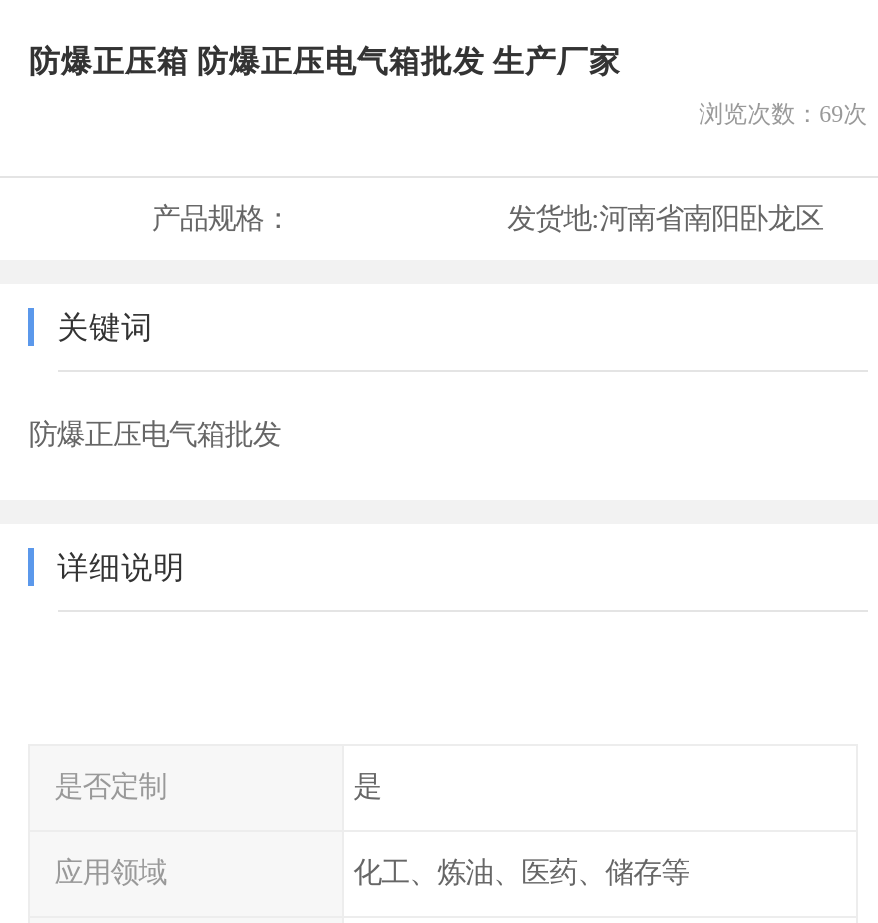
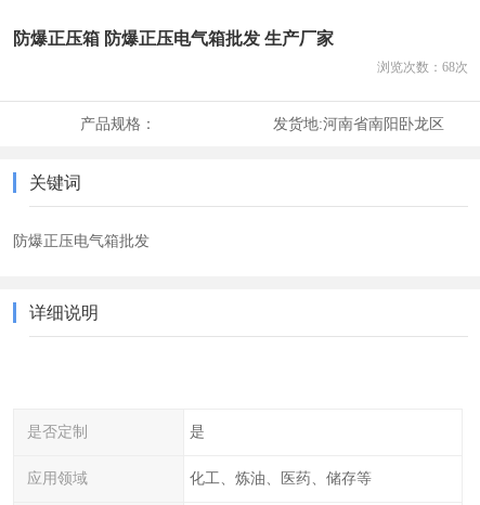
[699,100,867,128] 浏览次数：69次 -> [377,60,468,75] 浏览次数：68次

